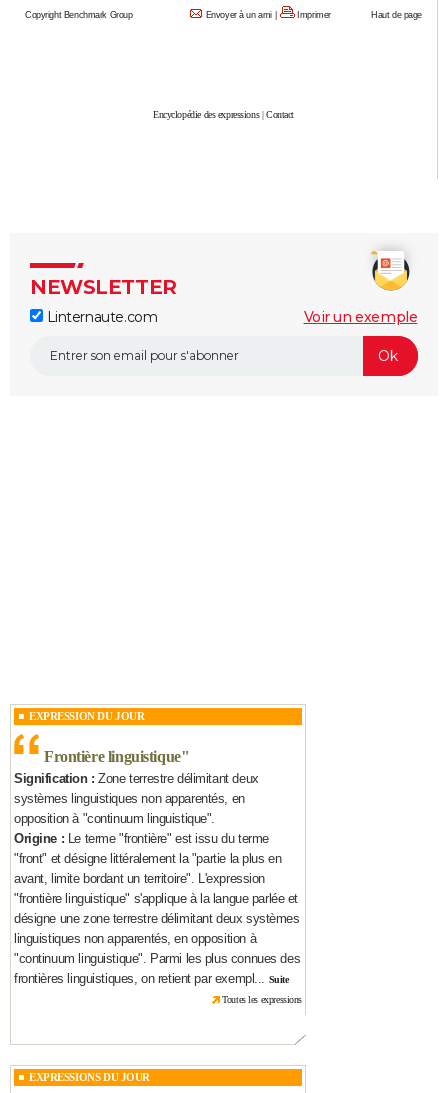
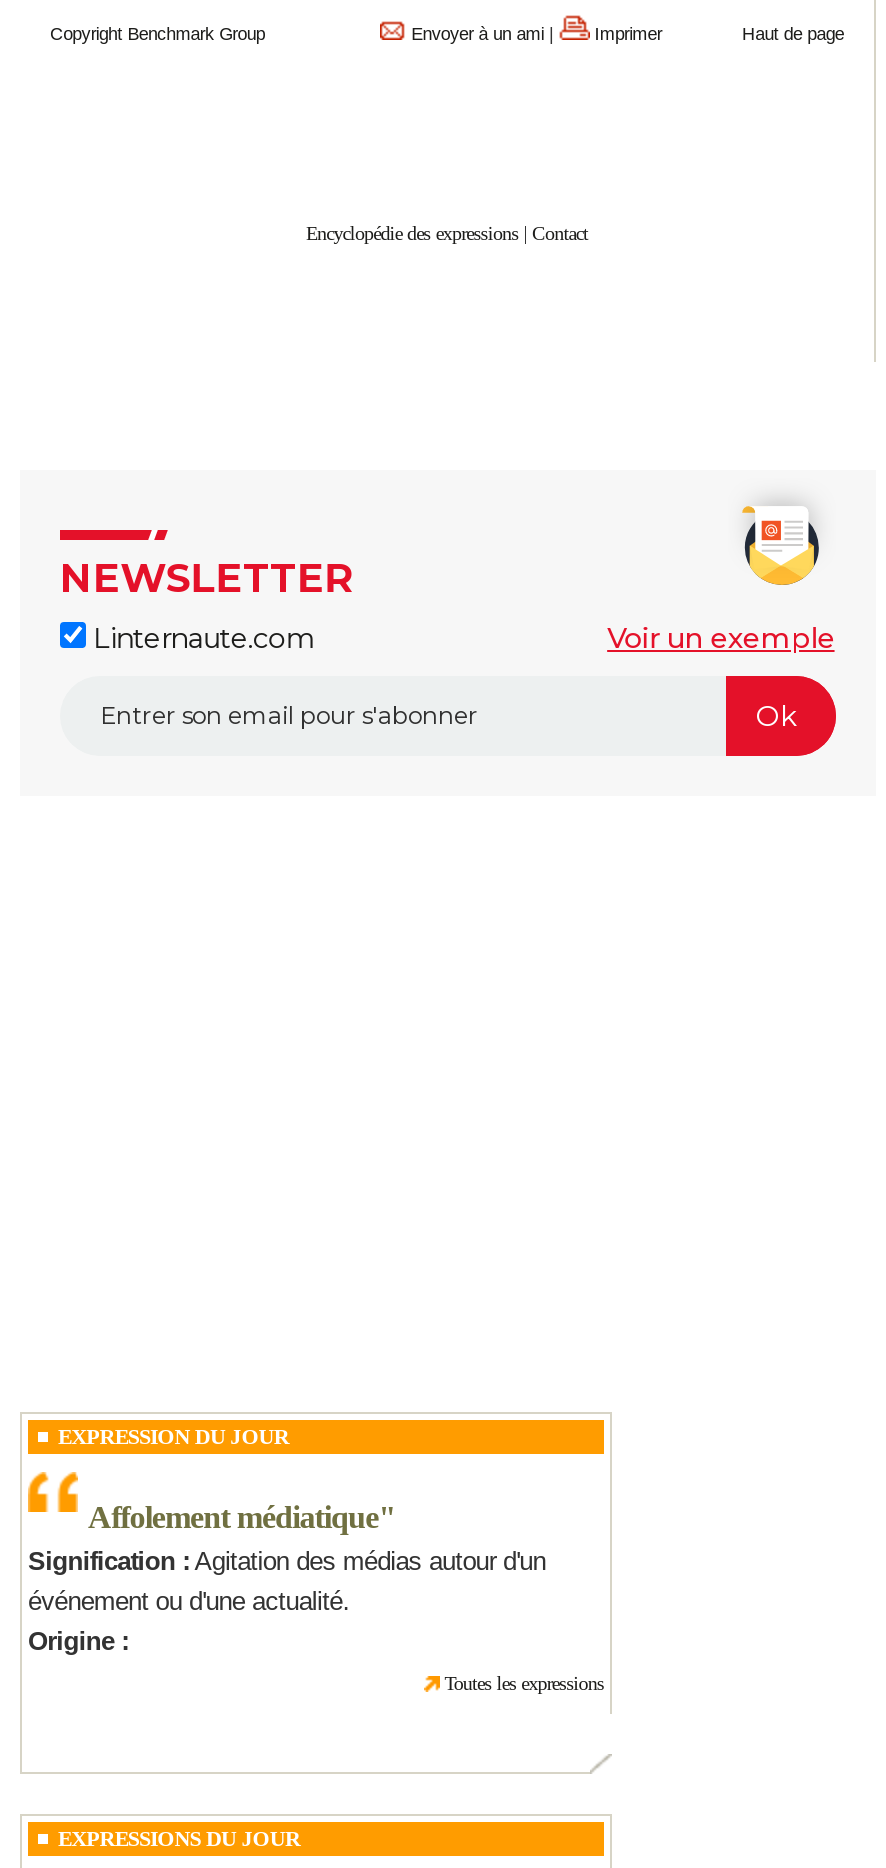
[14,748,300,986] Frontière linguistique" | Signification : Zone terrestre délimitant deux | systèmes linguistiques non apparentés, en | opposition à "continuum linguistique". | Origine : Le terme "frontière" est issu du terme | "front" et désigne littéralement la "partie la plus en | avant, limite bordant un territoire". L'expression | "frontière linguistique" s'applique à la langue parlée et | désigne une zone terrestre délimitant deux systèmes | linguistiques non apparentés, en opposition à | "continuum linguistique". Parmi les plus connues des | frontières linguistiques, on retient par exempl... Suite -> [28,1500,546,1656] Affolement médiatique" | Signification : Agitation des médias autour d'un | événement ou d'une actualité. | Origine :

